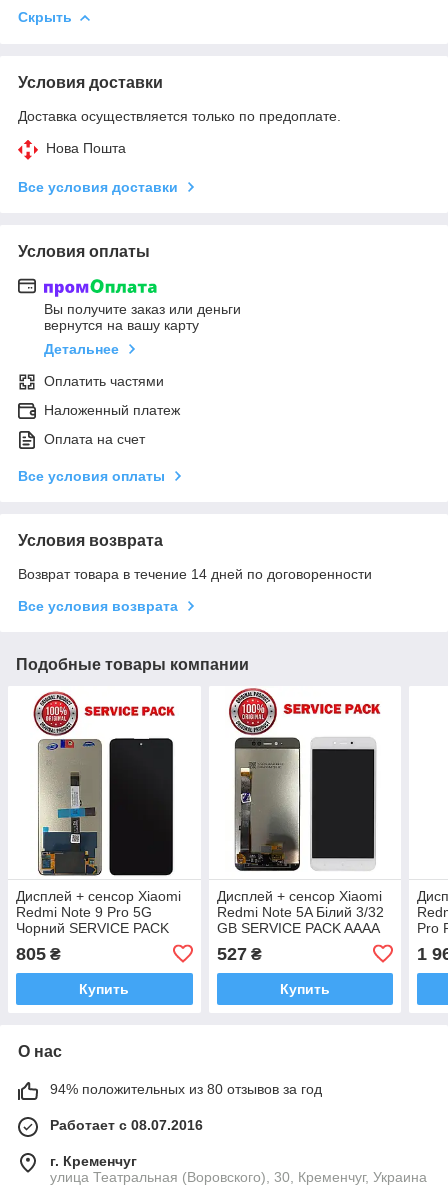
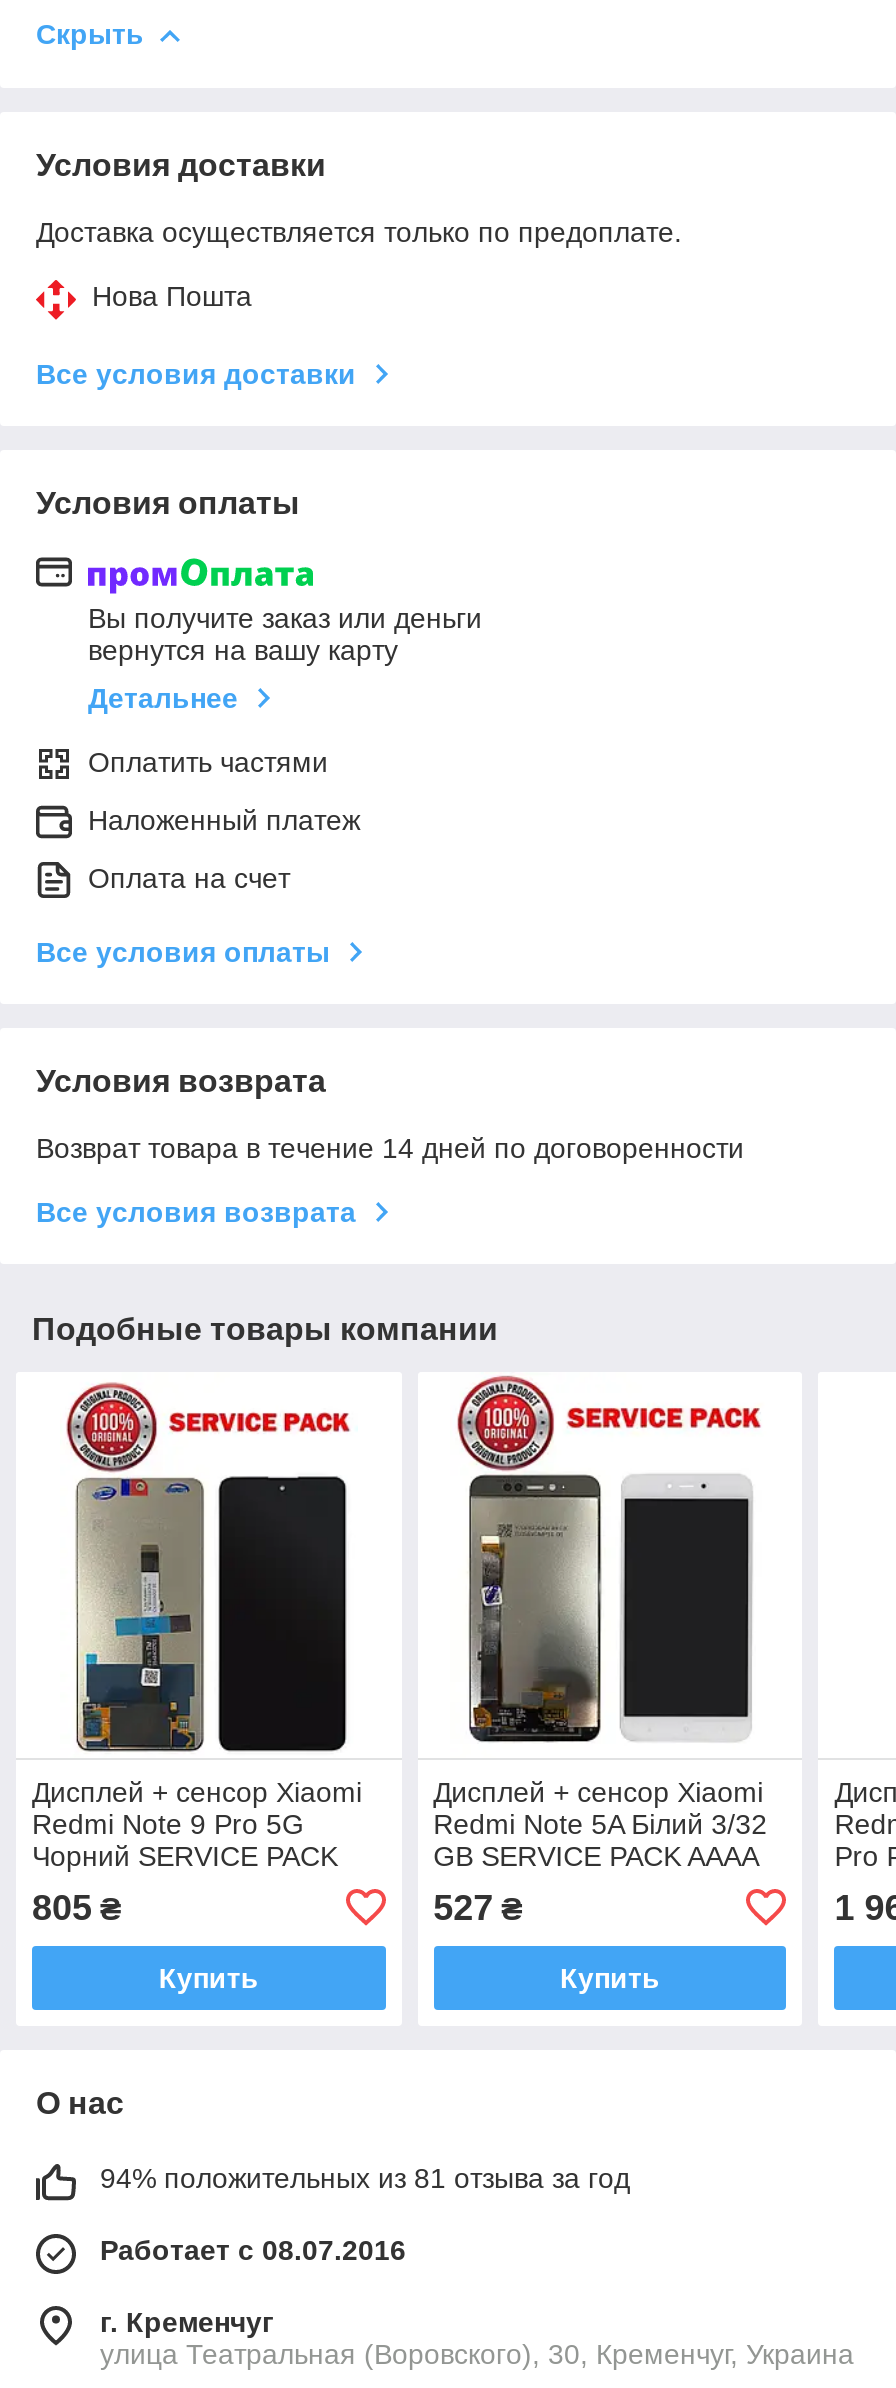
[50,1081,322,1097] 94% положительных из 80 отзывов за год -> [100,2162,630,2194] 94% положительных из 81 отзыва за год

